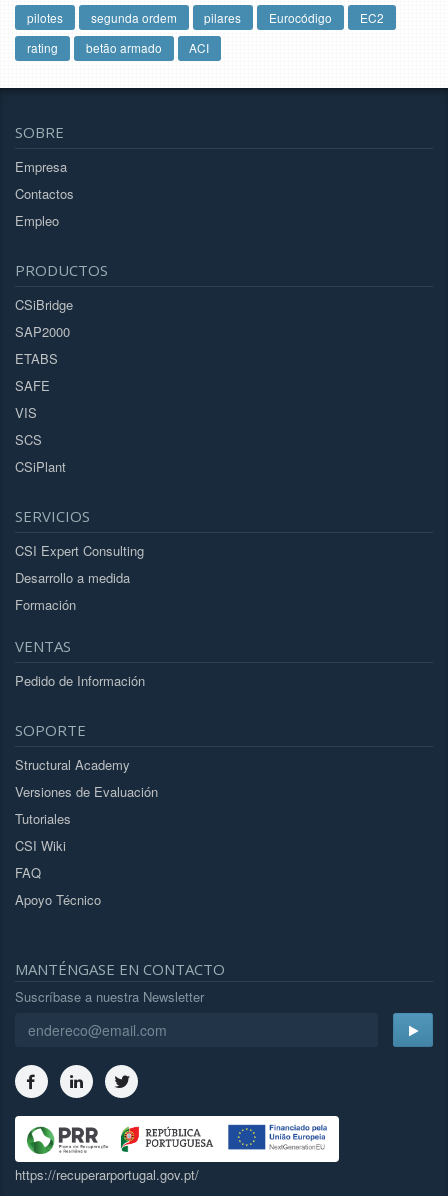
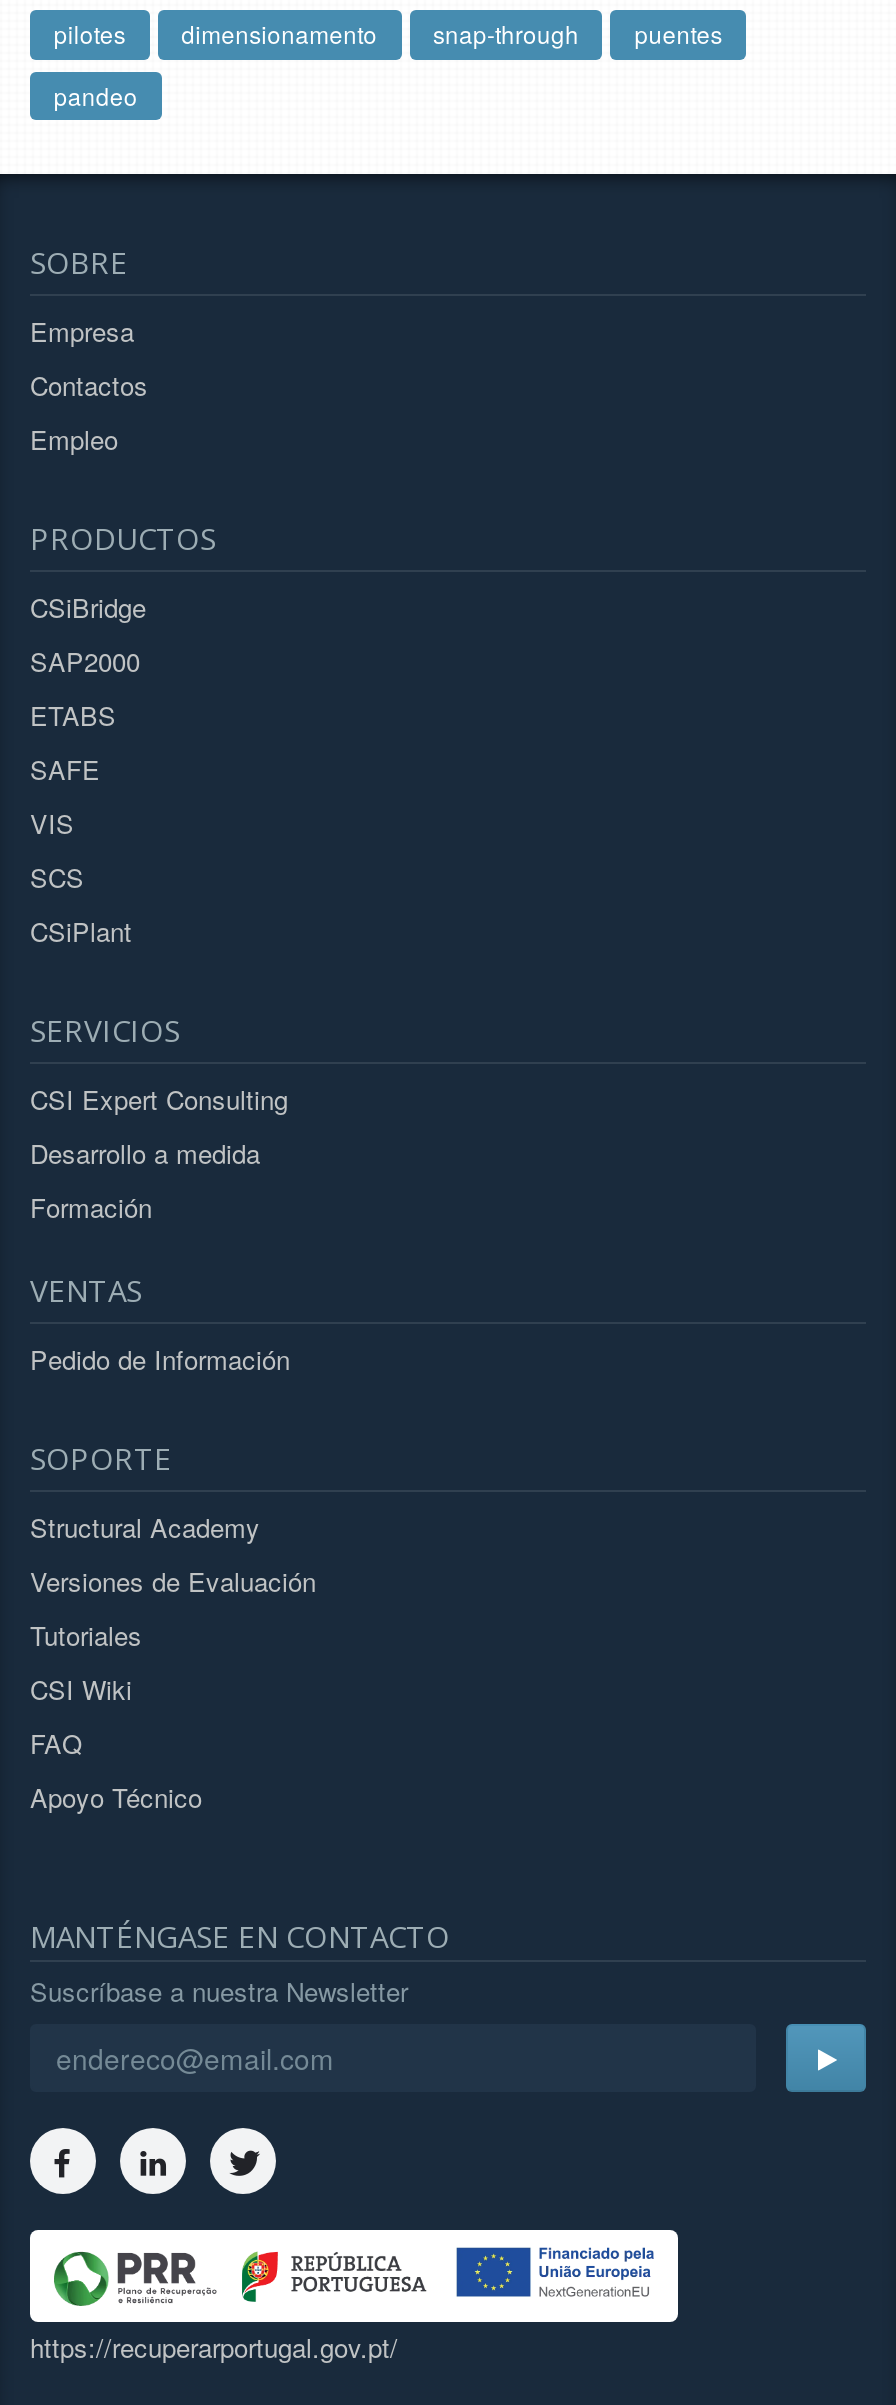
[91,9,384,26] segunda ordem | pilares | Eurocódigo | EC2 -> [181,17,722,51] dimensionamento | snap-through | puentes
[27,39,209,56] rating | betão armado | ACI -> [54,78,138,112] pandeo

